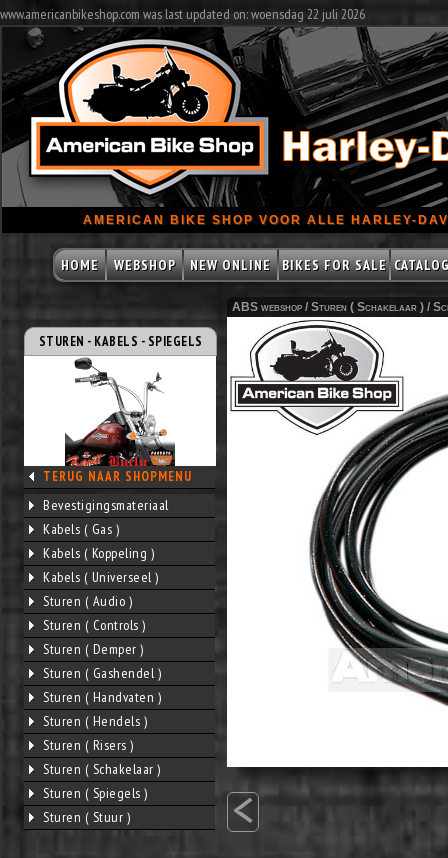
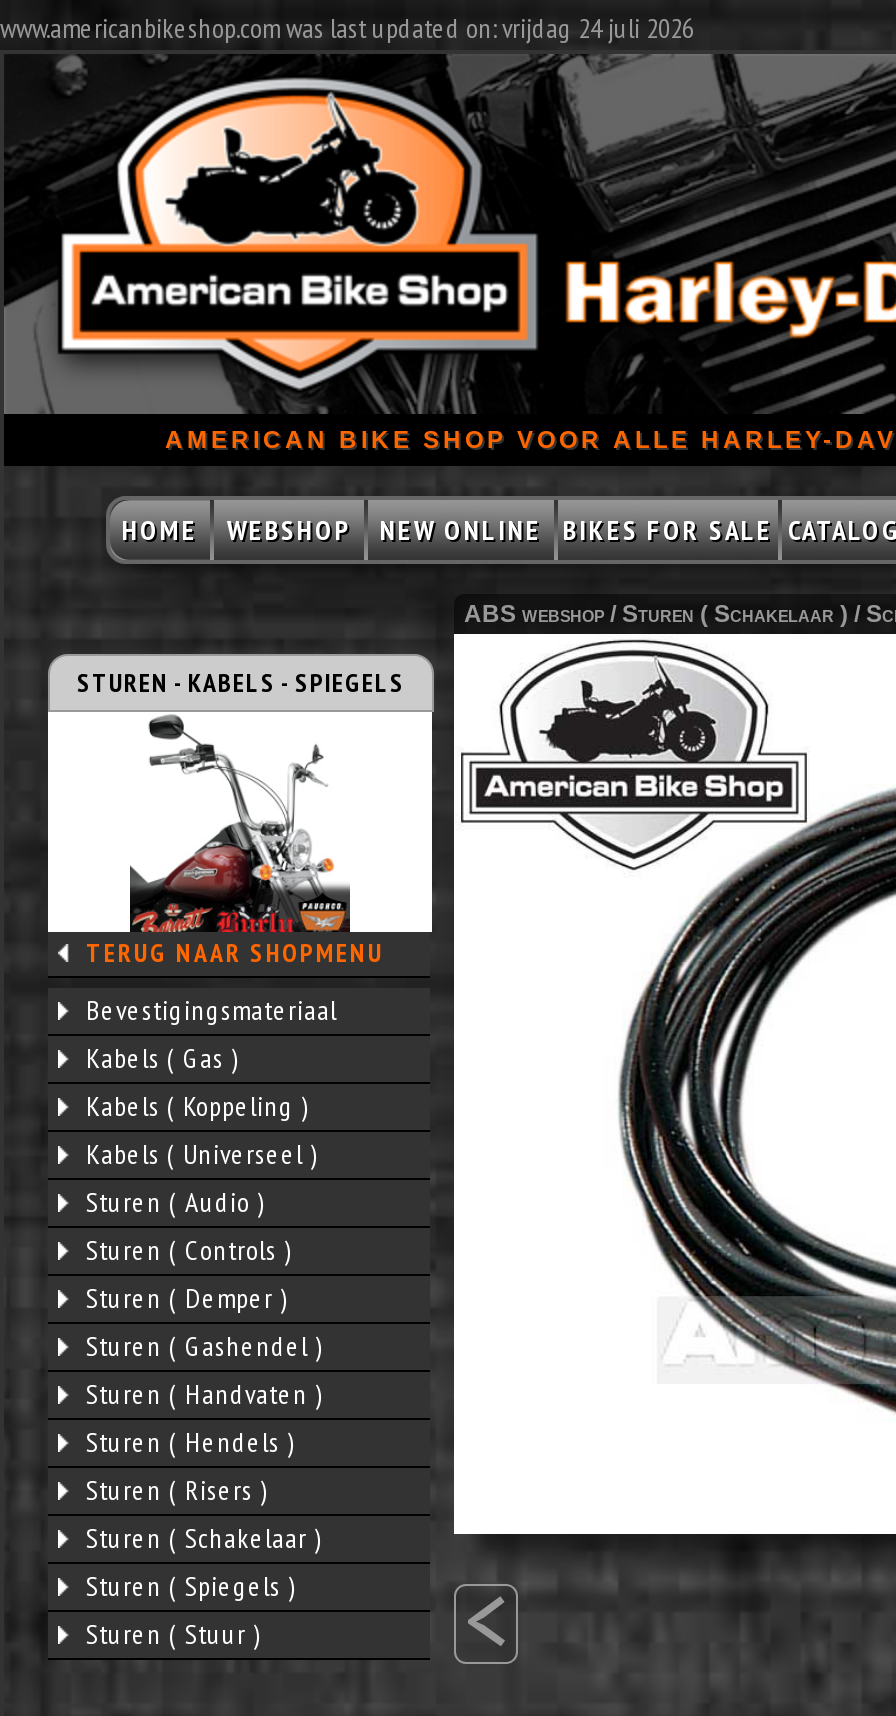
[0,5,365,23] www.americanbikeshop.com was last updated on: woensdag 22 juli 2026 -> [0,10,694,46] www.americanbikeshop.com was last updated on: vrijdag 24 juli 2026

